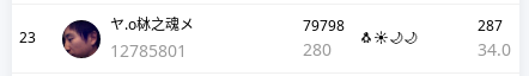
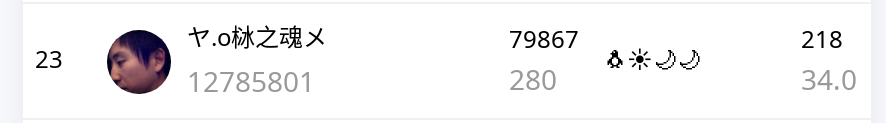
[303,15,345,36] 79798 -> [509,22,579,56] 79867
[478,15,503,36] 287 -> [801,22,843,56] 218

